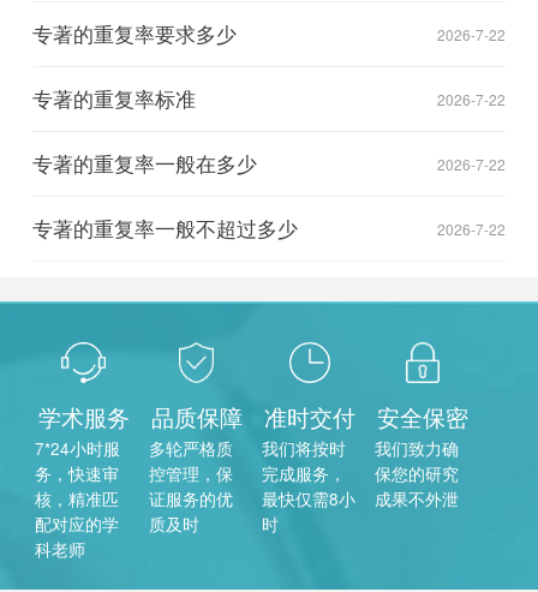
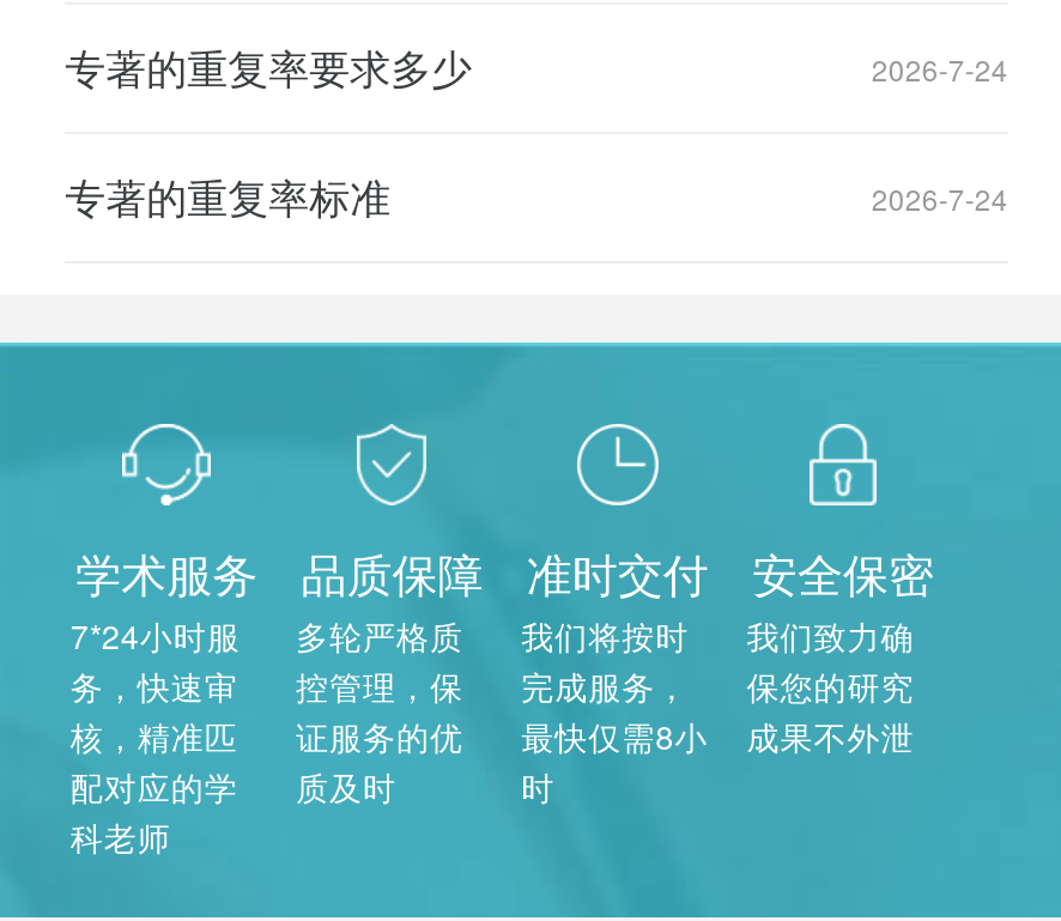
[437,24,505,44] 2026-7-22 -> [872,47,1008,88] 2026-7-24
[33,88,505,242] 2026-7-22 | 专著的重复率一般在多少 | 2026-7-22 | 专著的重复率一般不超过多少 | 2026-7-22 -> [872,177,1008,217] 2026-7-24

